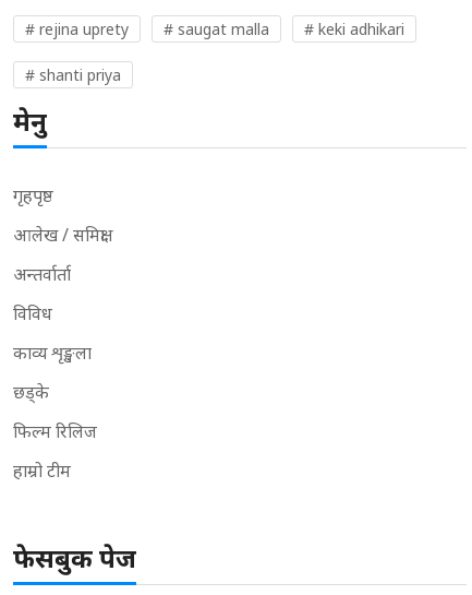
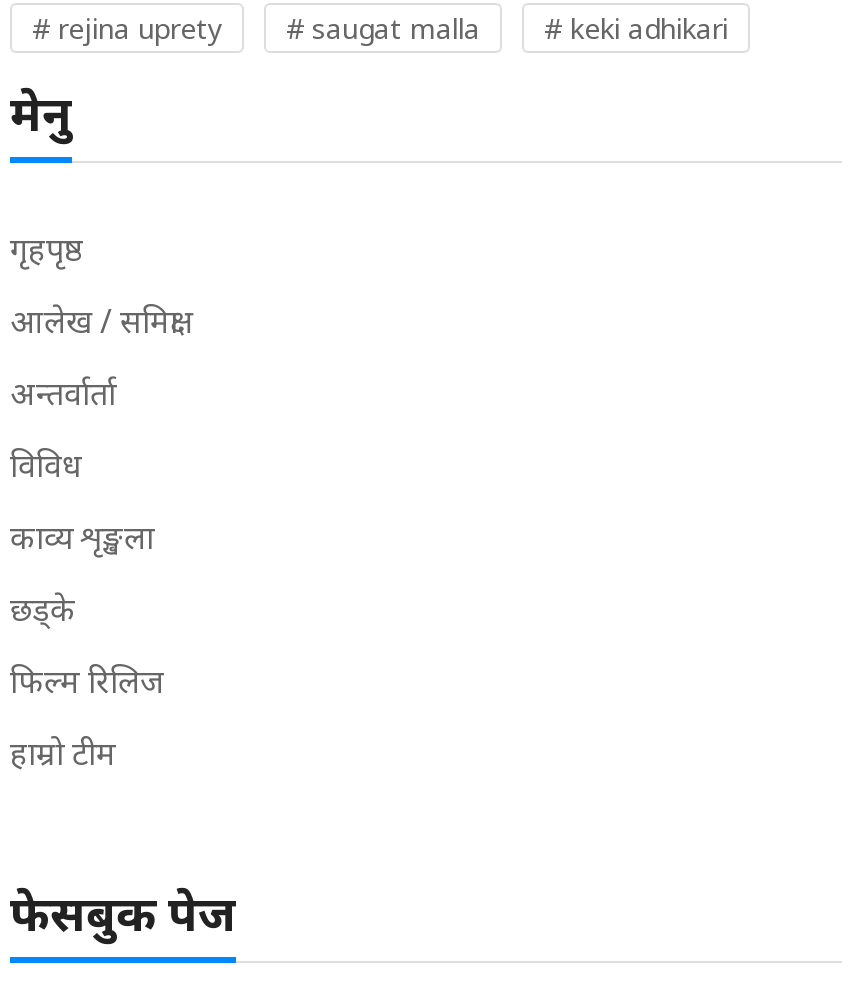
[25,64,121,85] # shanti priya -> none

